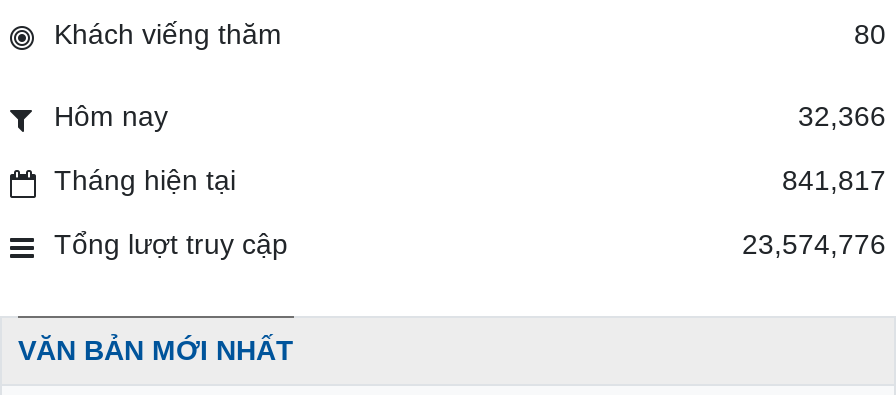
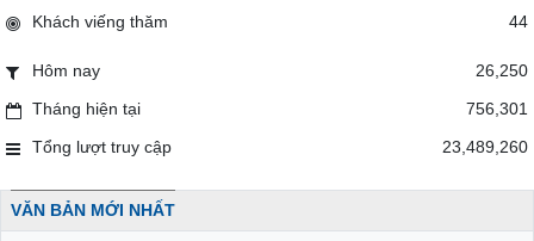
[854,18,886,50] 80 -> [509,12,528,31] 44
[798,100,886,132] 32,366 -> [476,61,528,80] 26,250
[782,164,886,196] 841,817 -> [466,99,528,118] 756,301
[742,228,886,260] 23,574,776 -> [442,137,528,157] 23,489,260

